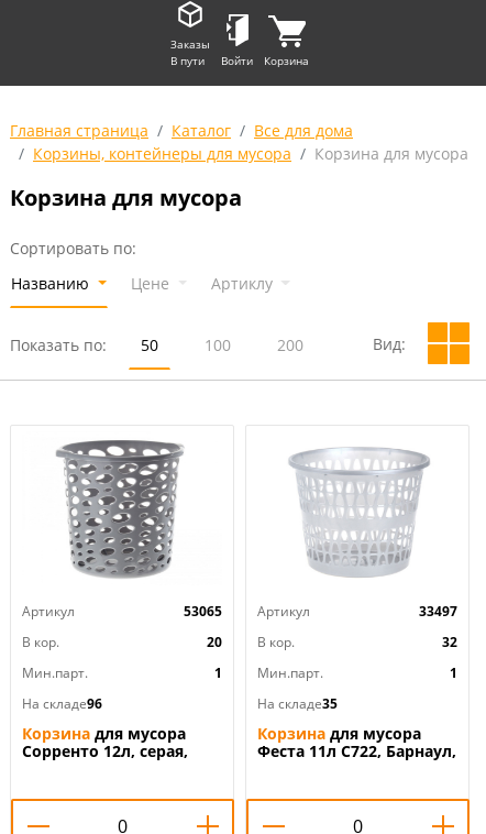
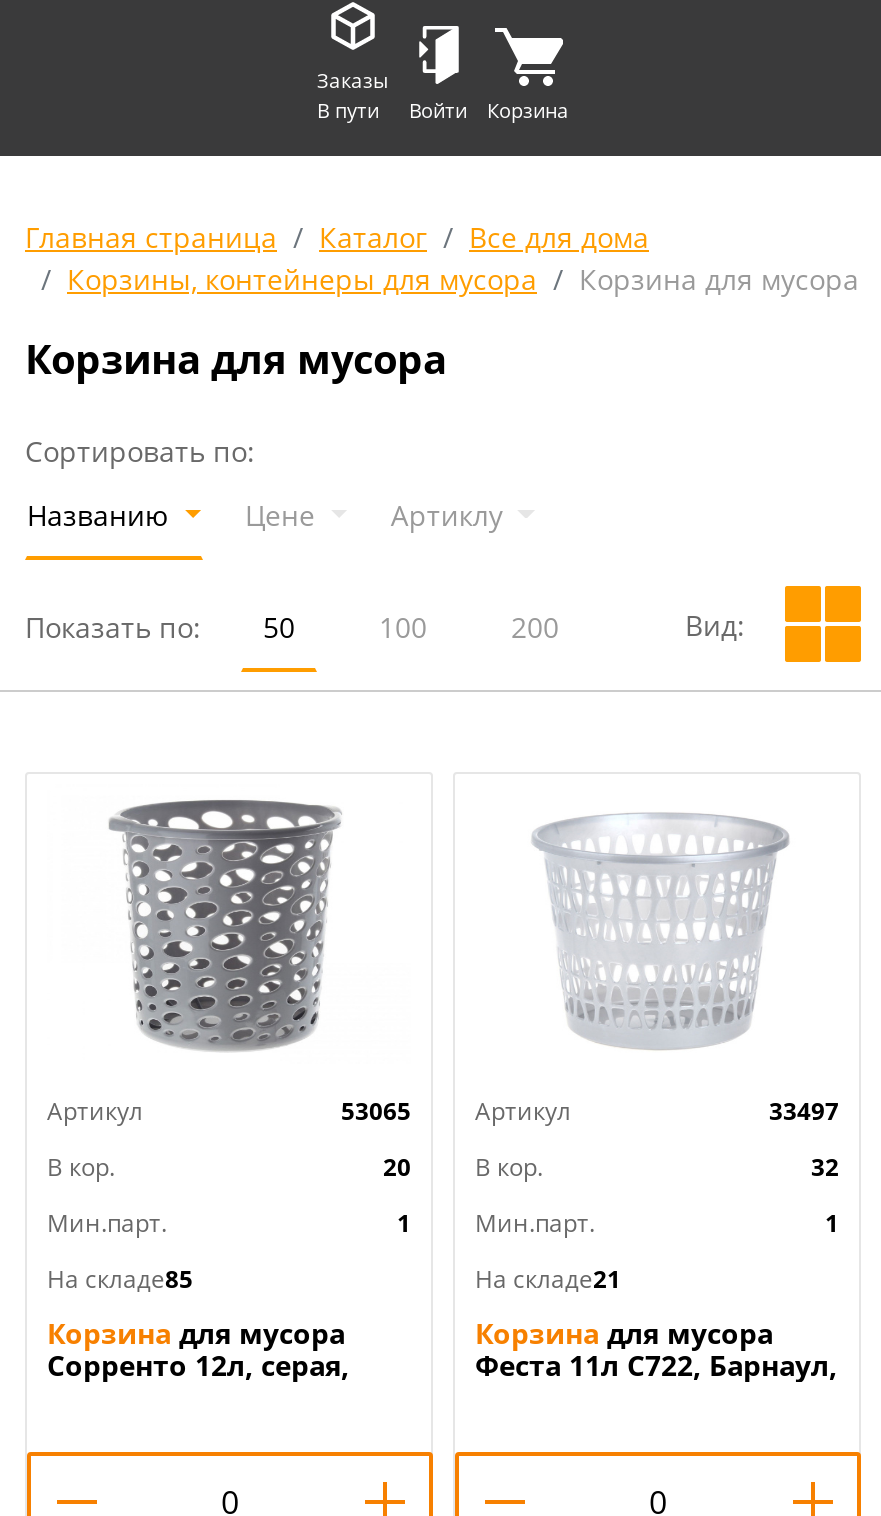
[22,694,102,713] На складе96 -> [47,1262,193,1296] На складе85
[257,694,338,713] На складе35 -> [475,1262,621,1296] На складе21

